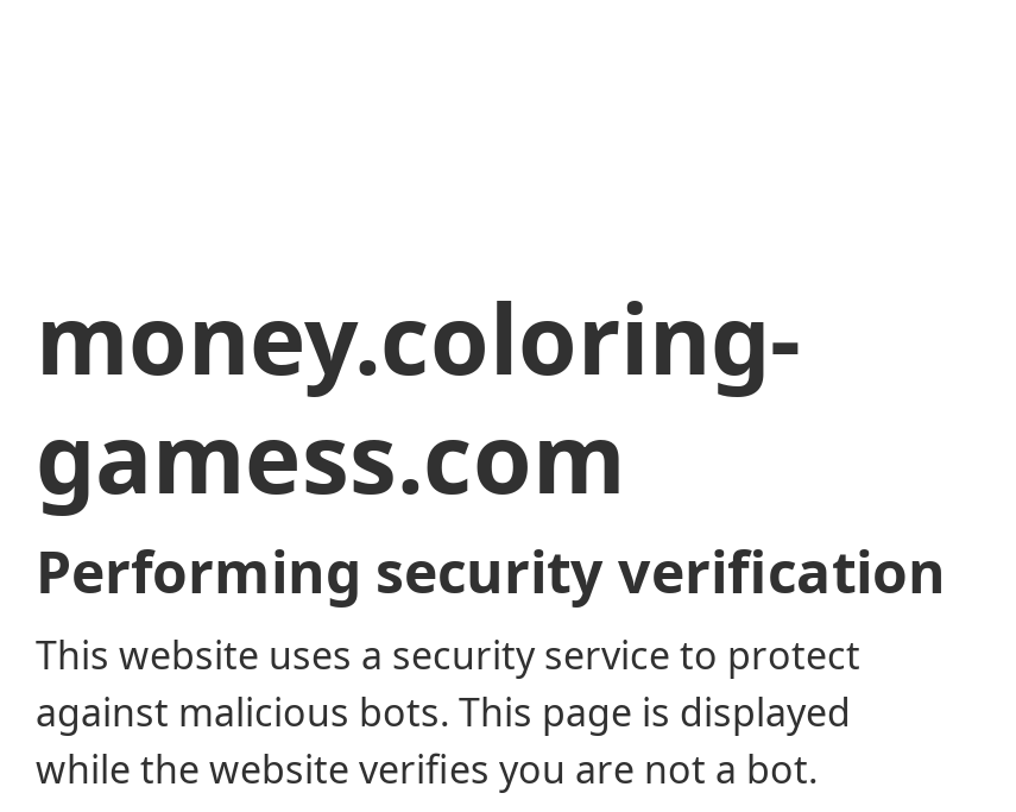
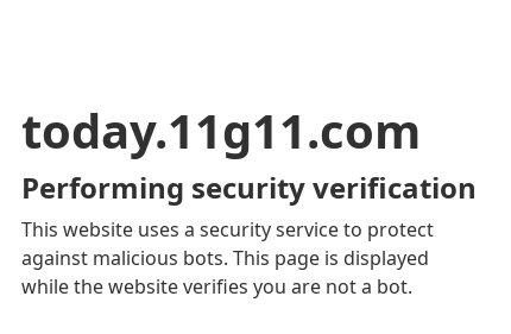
[36,272,801,522] money.coloring- | gamess.com -> [21,97,421,163] today.11g11.com

